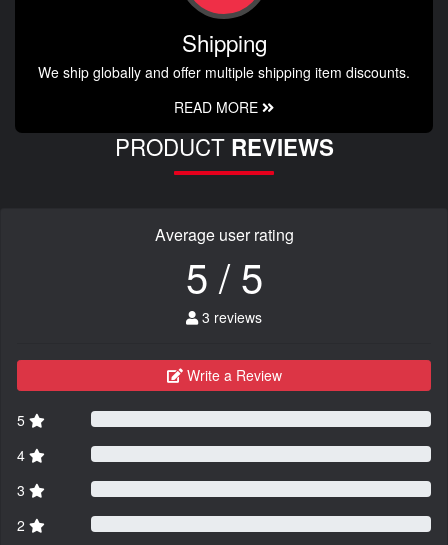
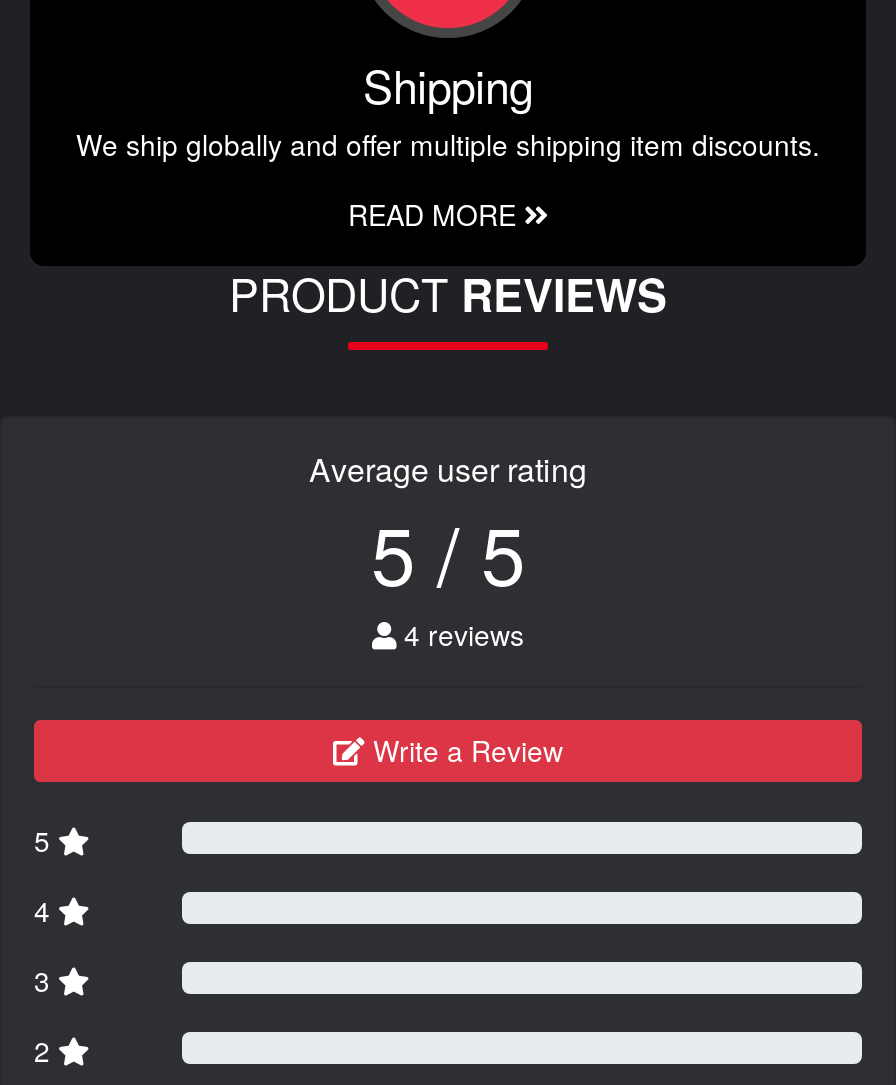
[198,307,262,327] 3 reviews -> [396,614,524,654] 4 reviews

